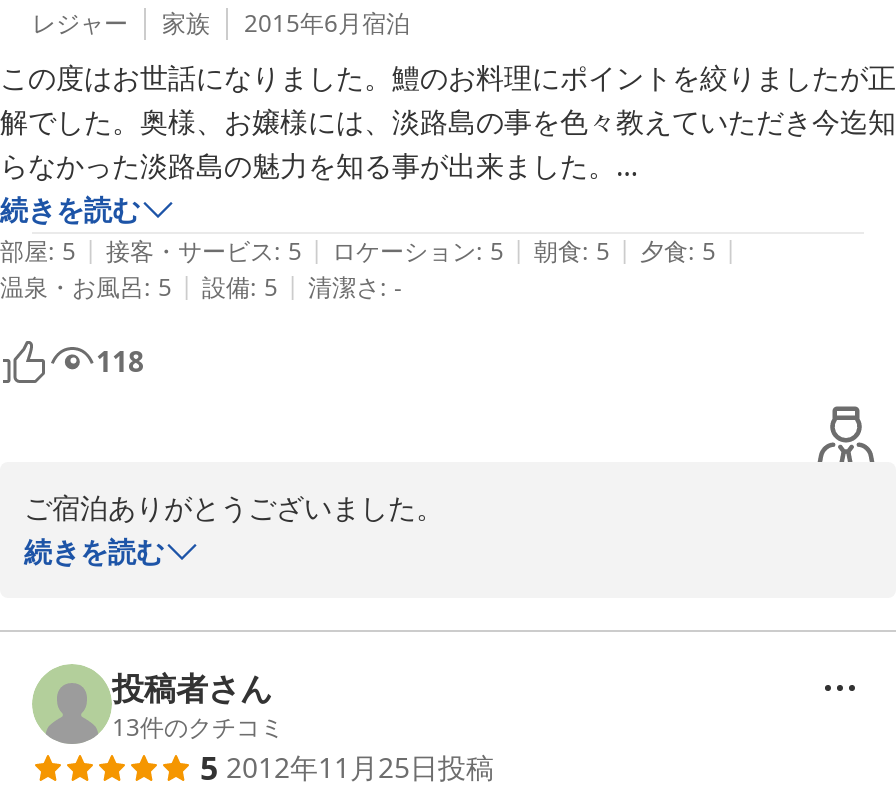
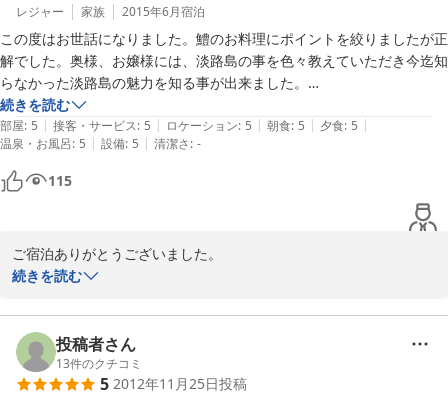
[96,342,144,380] 118 -> [48,171,72,190] 115

